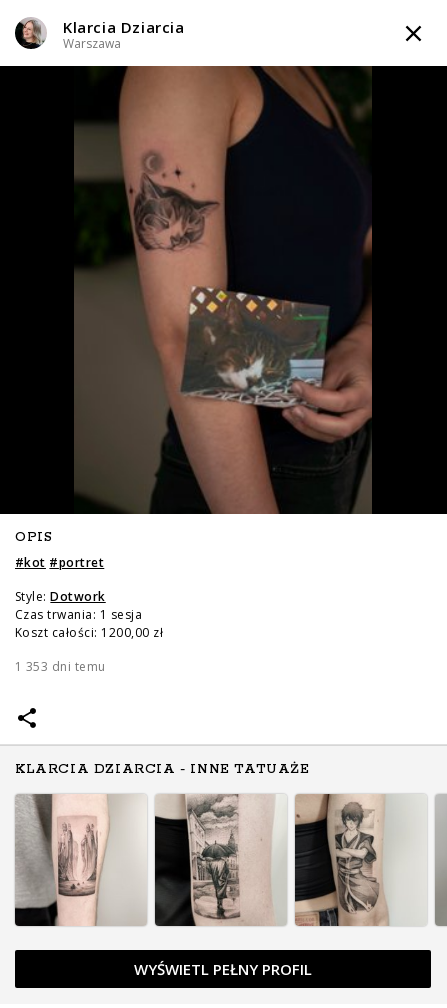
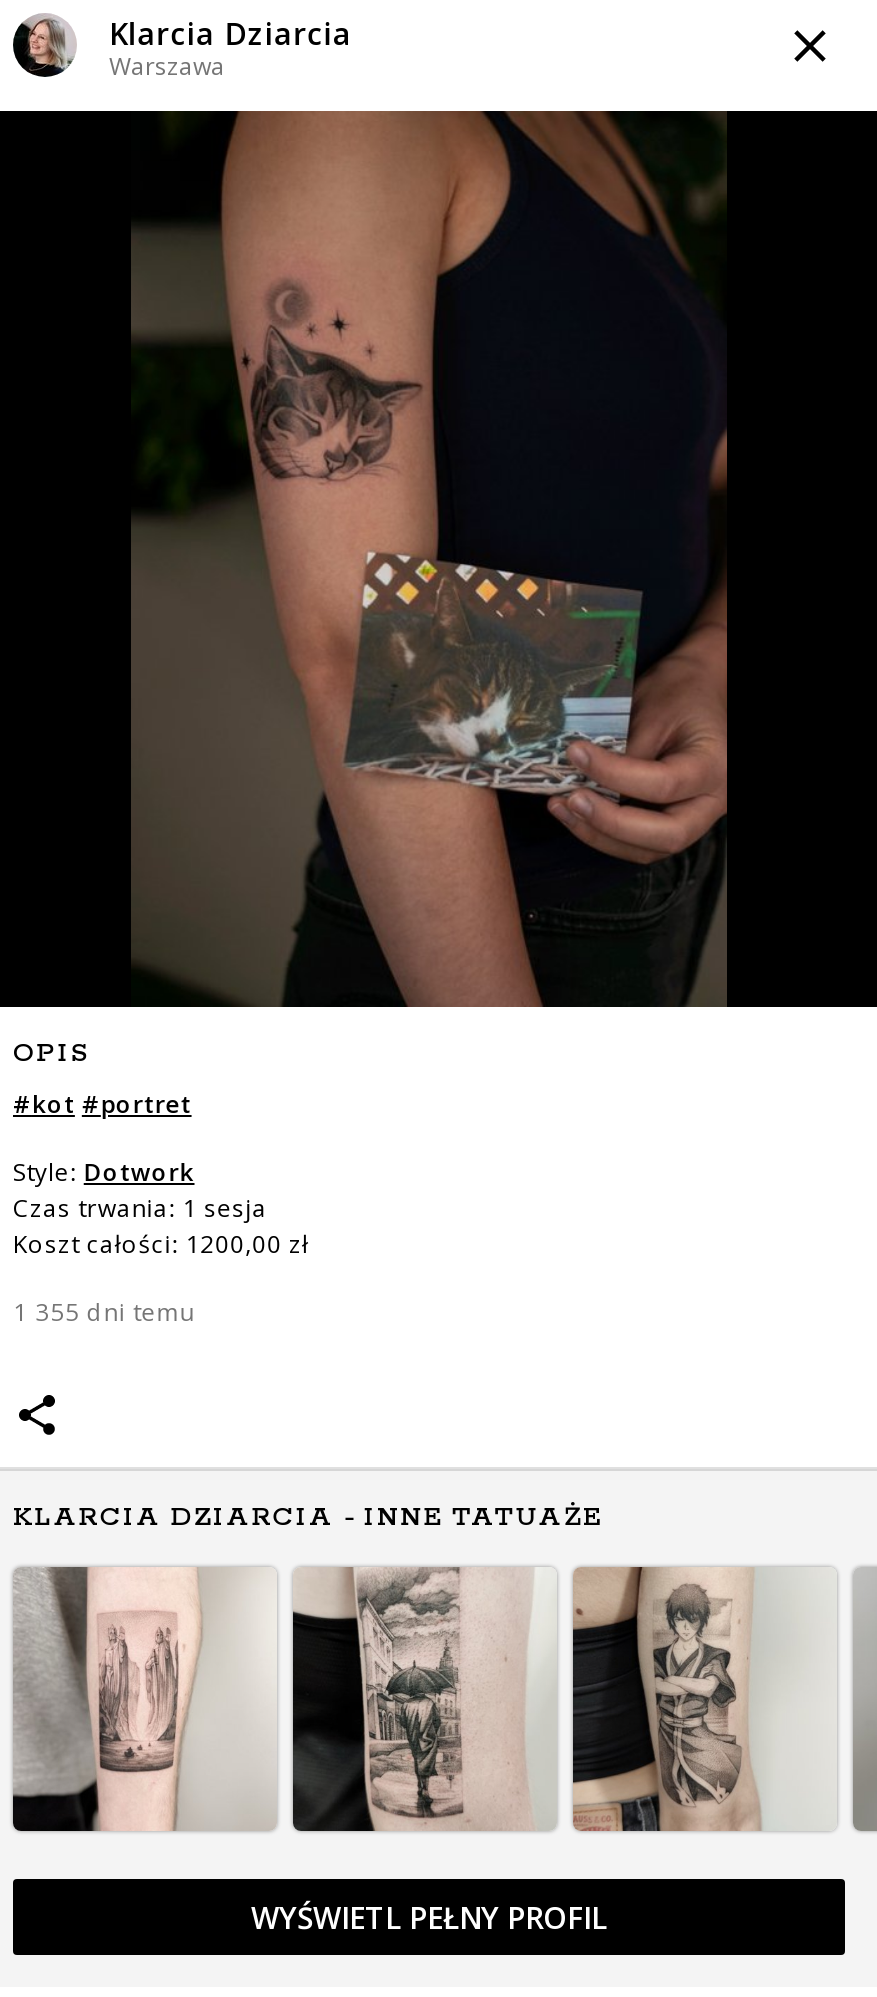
[15,658,106,675] 1 353 dni temu -> [13,1295,194,1329] 1 355 dni temu

